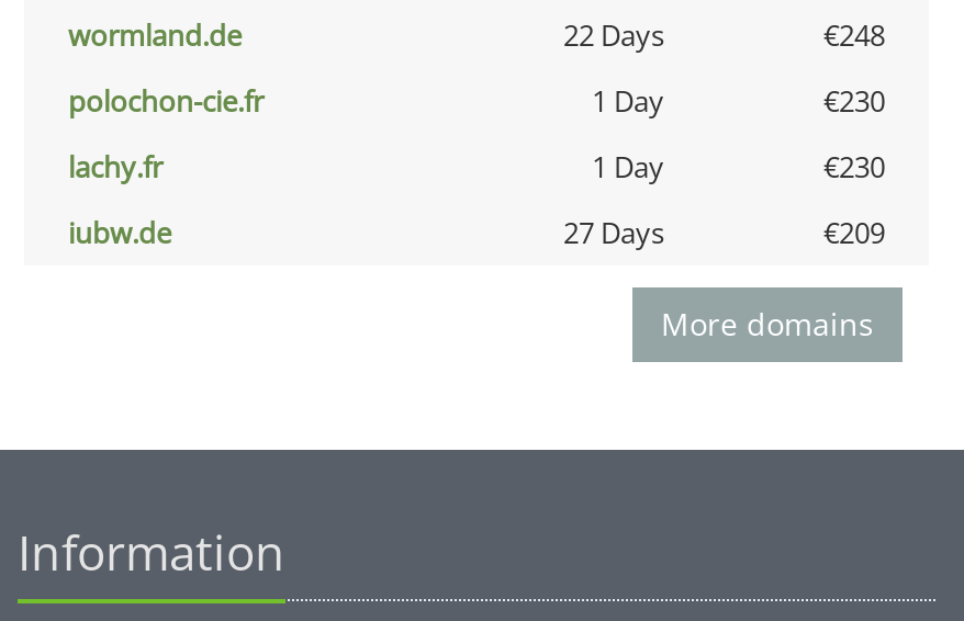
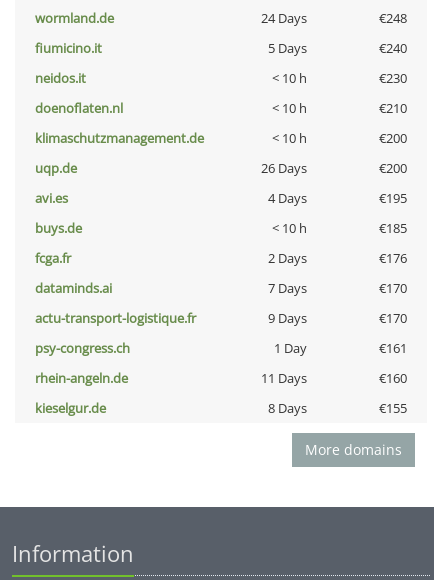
[563,15,664,55] 22 Days -> [260,9,306,27] 24 Days
[68,81,664,121] polochon-cie.fr | 1 Day -> [35,39,407,87] fiumicino.it | 5 Days | €240 | neidos.it | < 10 h
[68,147,162,187] lachy.fr -> [35,99,407,357] doenoflaten.nl | < 10 h | €210 | klimaschutzmanagement.de | < 10 h | €200 | uqp.de | 26 Days | €200 | avi.es | 4 Days | €195 | buys.de | < 10 h | €185 | fcga.fr | 2 Days | €176 | dataminds.ai | 7 Days | €170 | actu-transport-logistique.fr | 9 Days | €170 | psy-congress.ch
[68,147,885,252] €230 | iubw.de | 27 Days | €209 -> [35,339,407,417] €161 | rhein-angeln.de | 11 Days | €160 | kieselgur.de | 8 Days | €155

